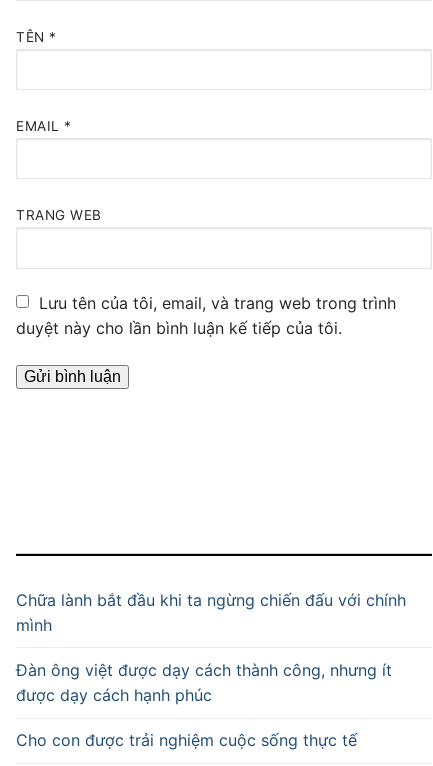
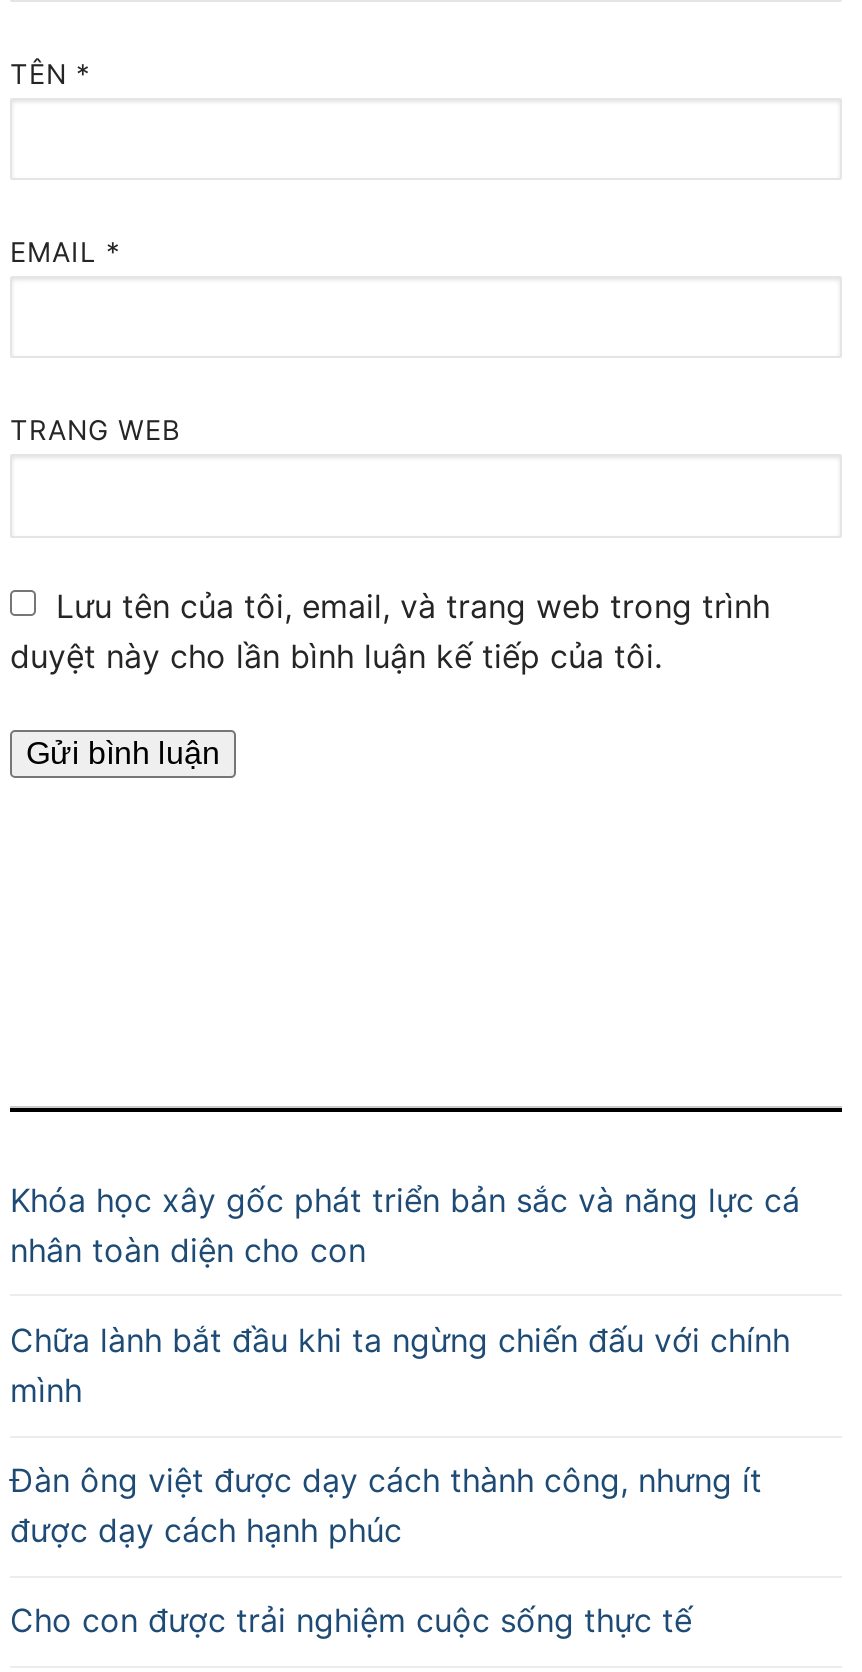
none -> [10,1179,800,1269] Khóa học xây gốc phát triển bản sắc và năng lực cá | nhân toàn diện cho con

